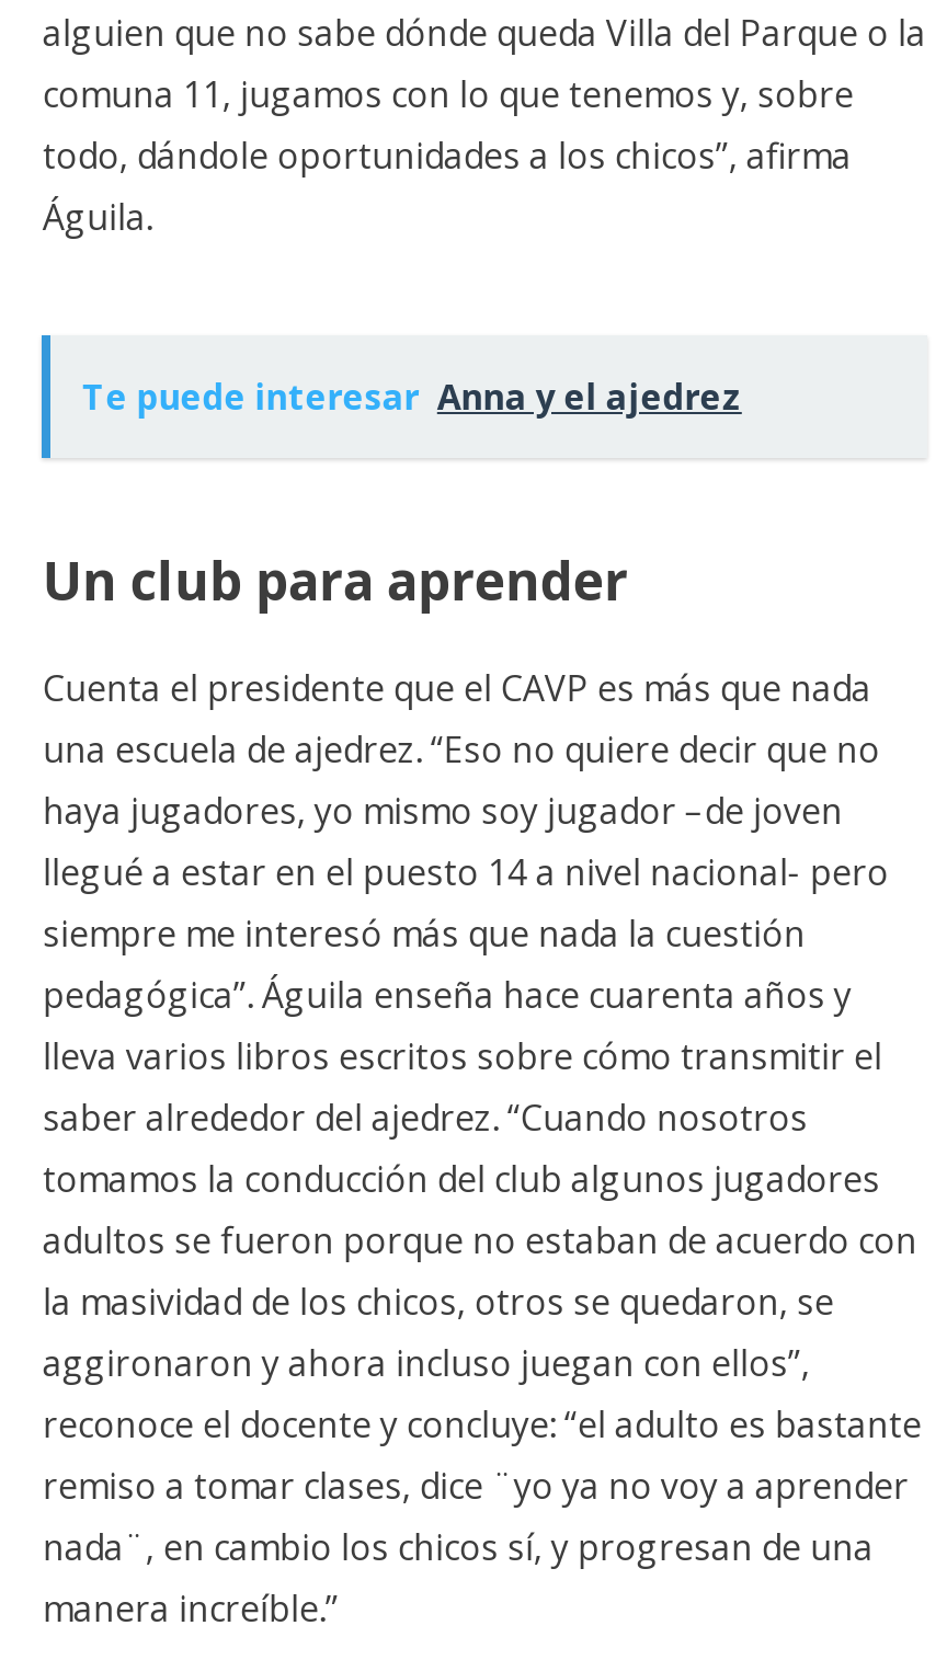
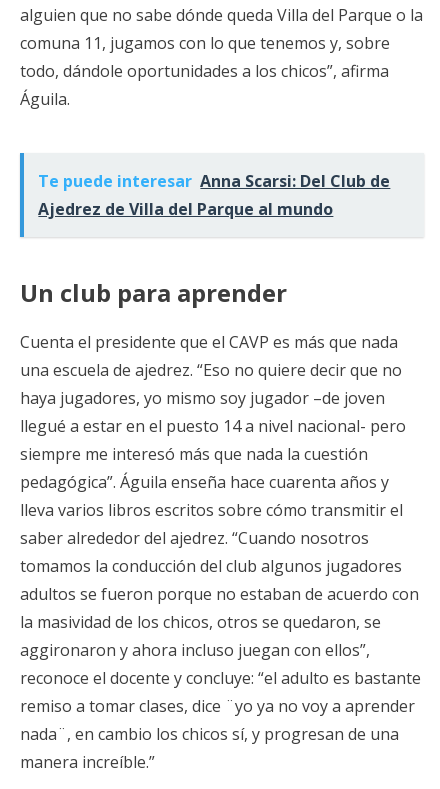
[82,372,742,420] Te puede interesar Anna y el ajedrez -> [38,170,390,220] Te puede interesar Anna Scarsi: Del Club de | Ajedrez de Villa del Parque al mundo

